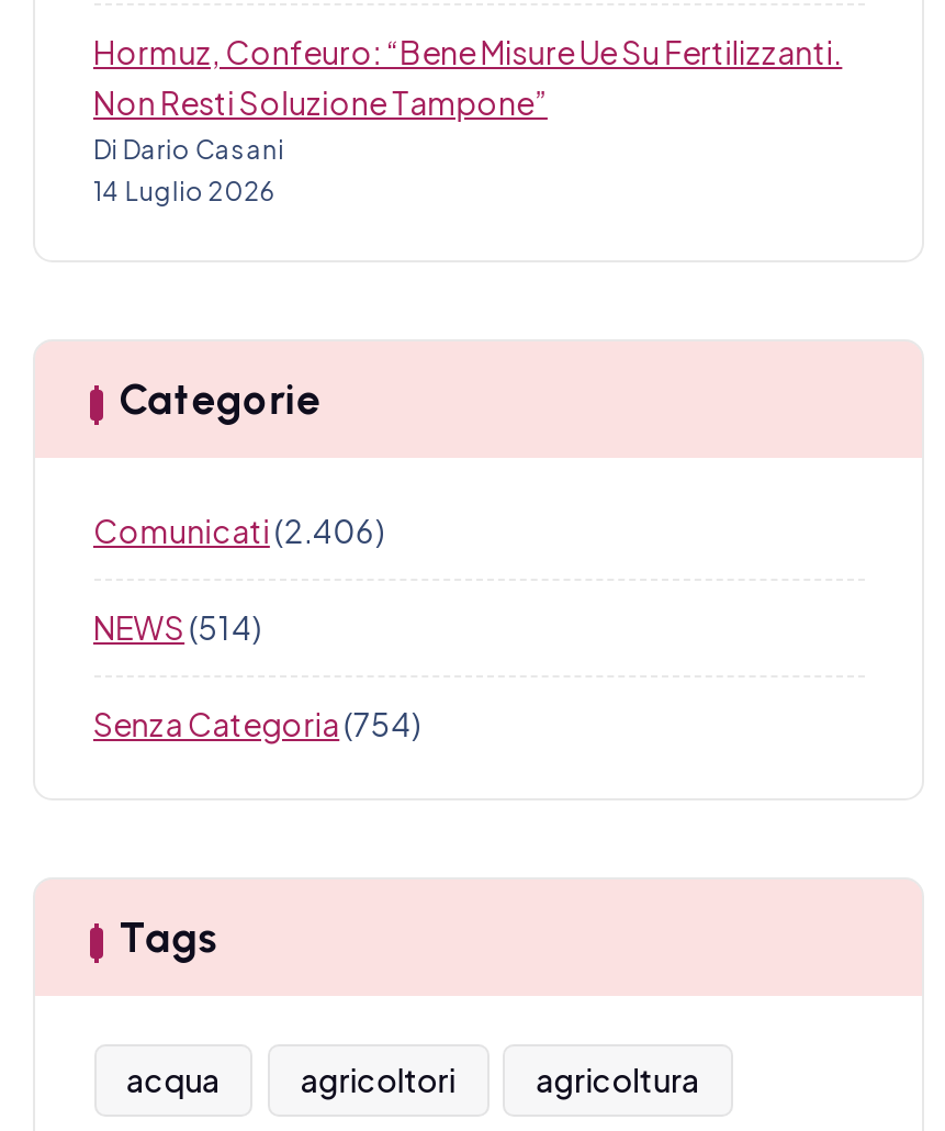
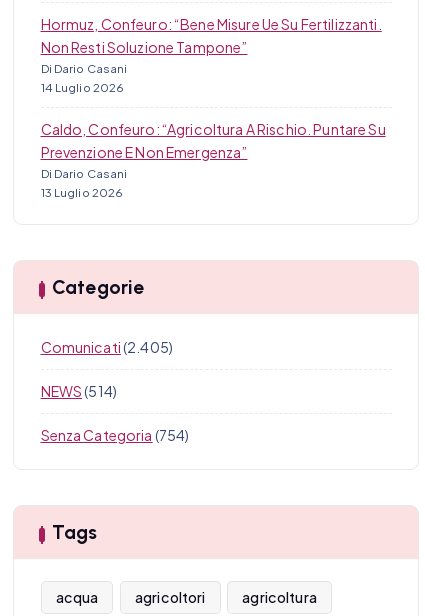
none -> [40,120,386,200] Caldo, Confeuro: “Agricoltura A Rischio. Puntare Su | Prevenzione E Non Emergenza” | Di Dario Casani | 13 Luglio 2026
[93,511,384,550] Comunicati (2.406) -> [40,338,173,356] Comunicati (2.405)

